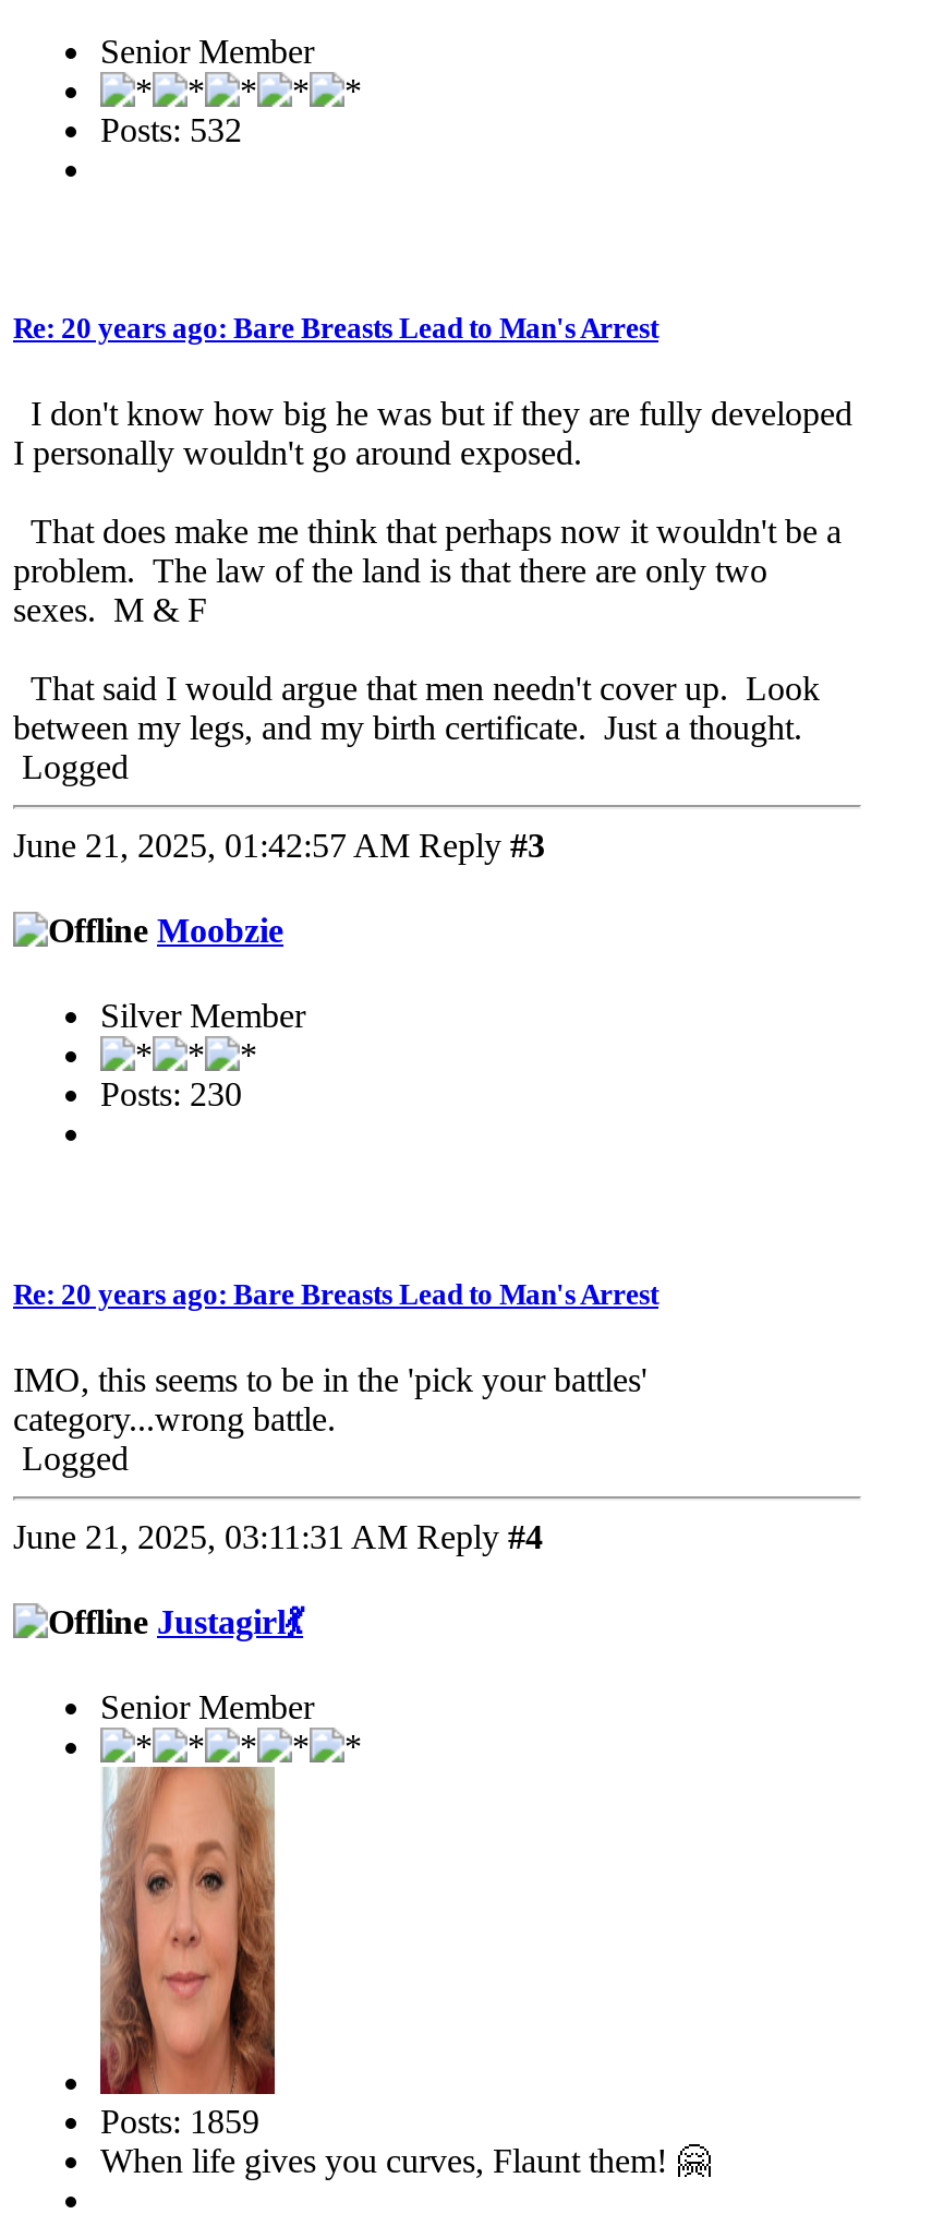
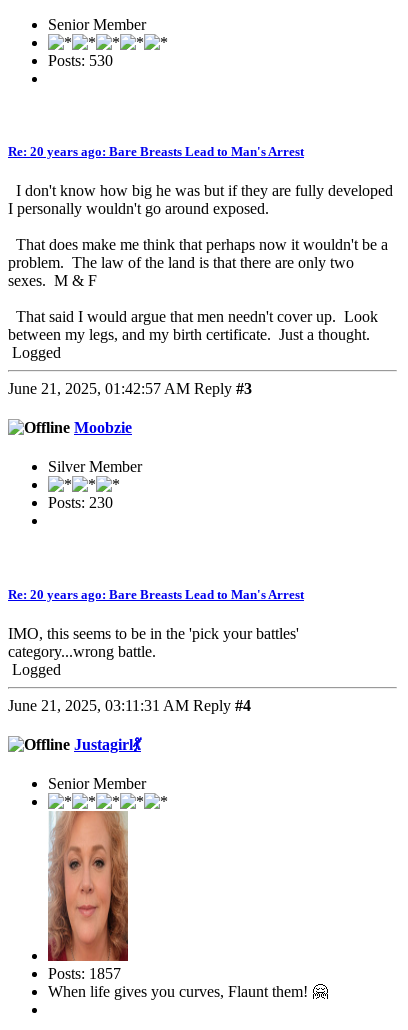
[100,110,242,147] Posts: 532 -> [48,52,113,69] Posts: 530
[100,2103,259,2140] Posts: 1859 -> [48,965,121,982] Posts: 1857

